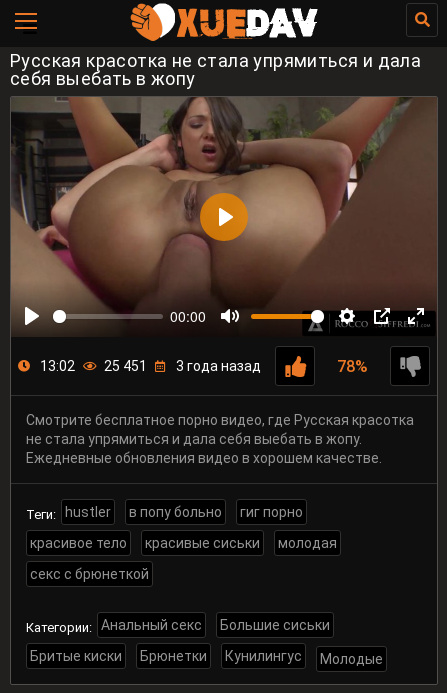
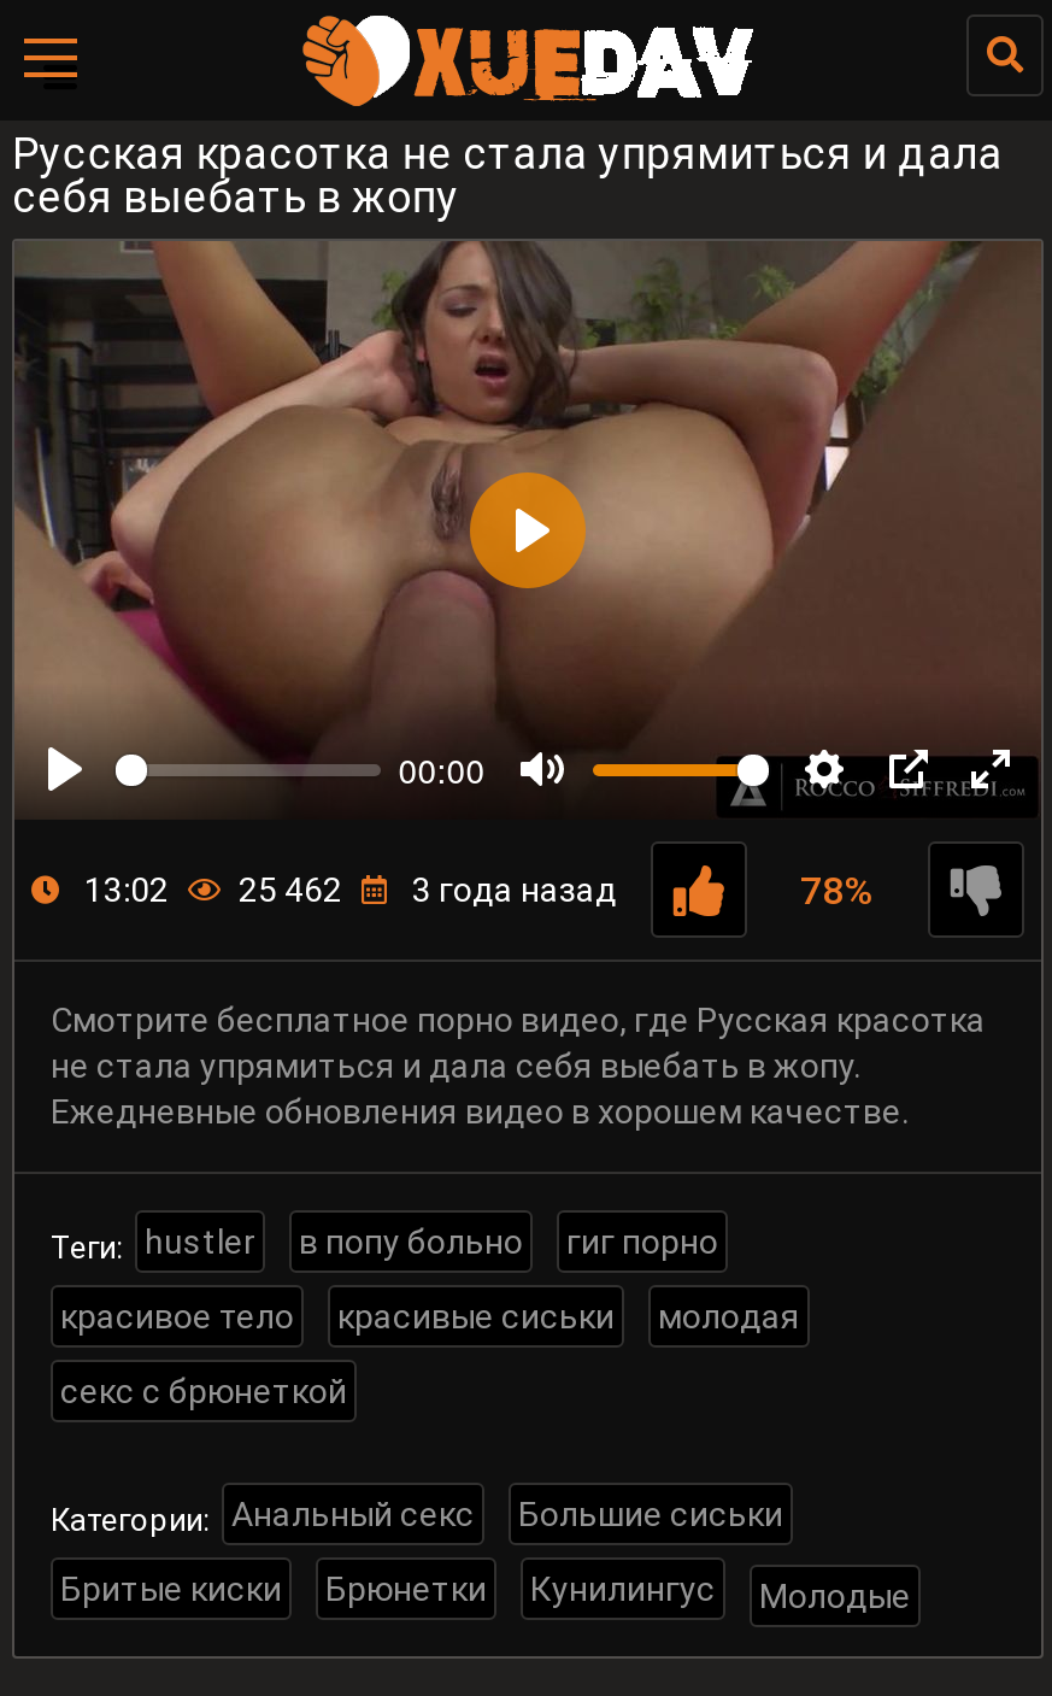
[104,357,147,373] 25 451 -> [239,869,342,908] 25 462

